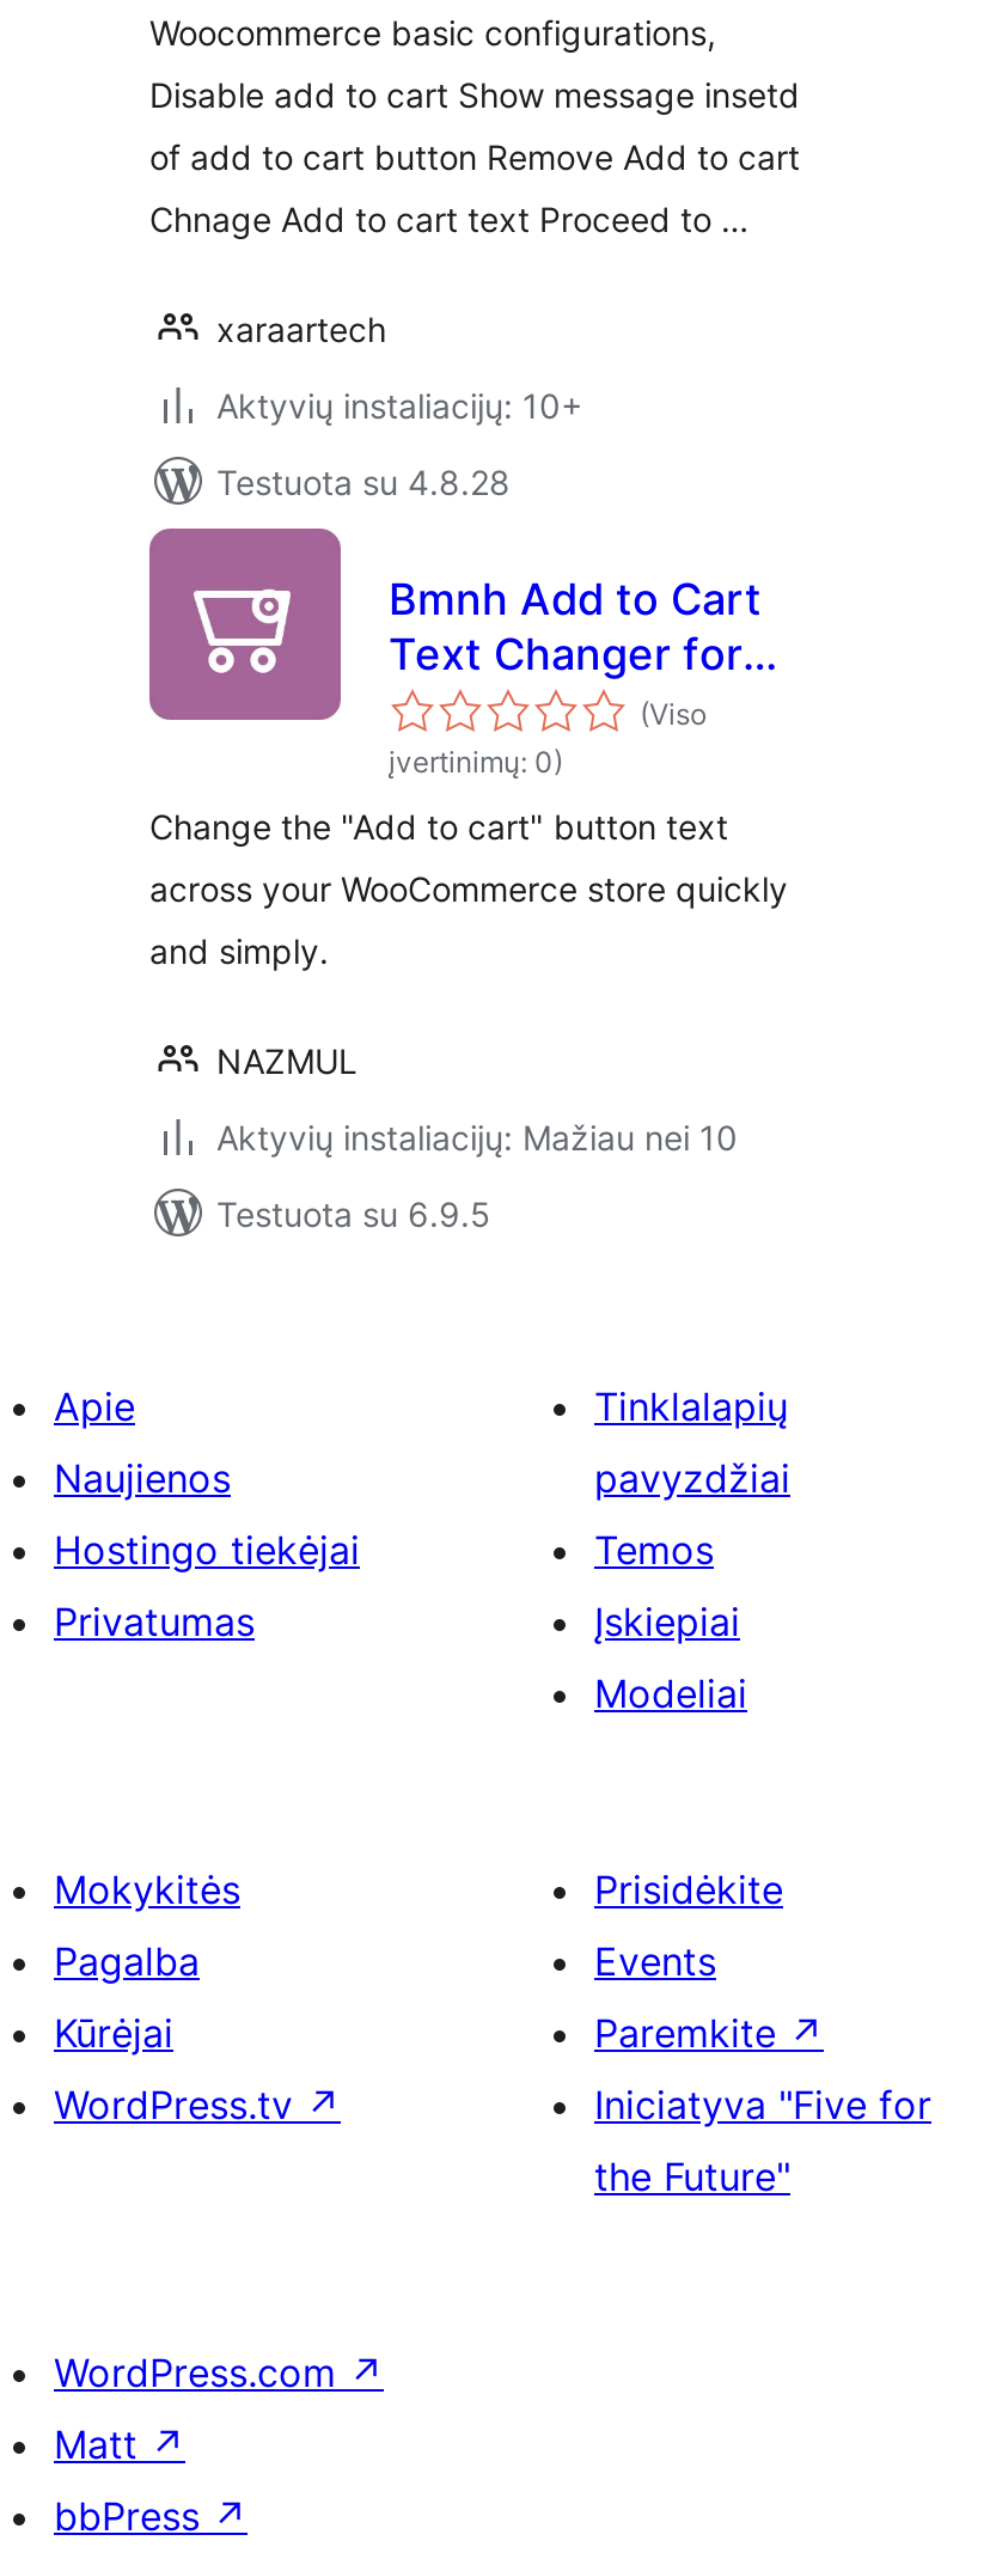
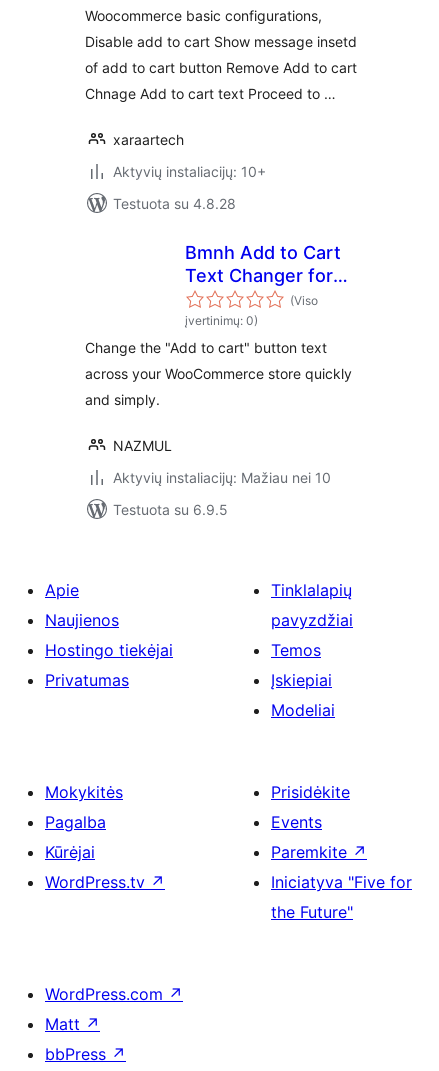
[147,526,343,722] [image] -> none

